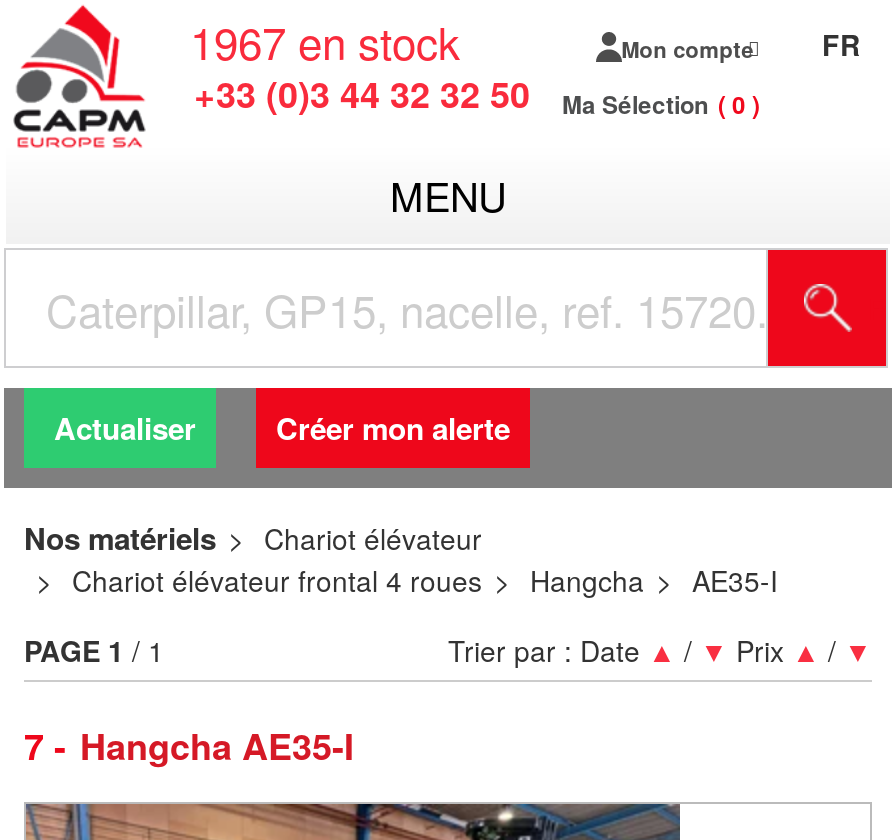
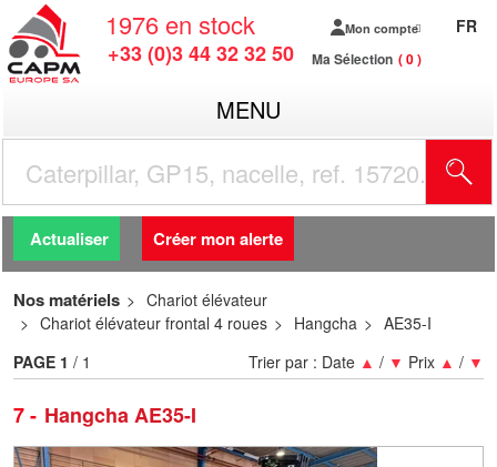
[190,10,460,72] 1967 en stock -> [105,7,255,41] 1976 en stock

